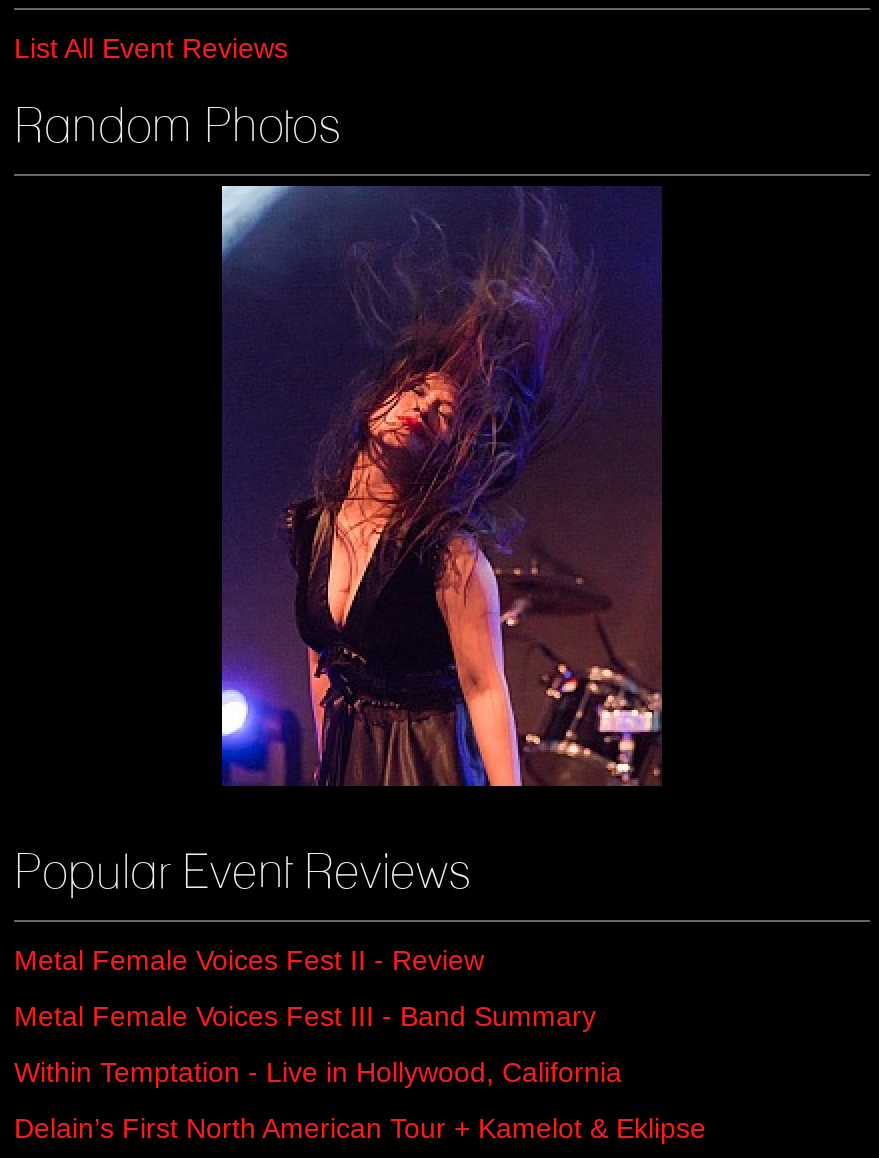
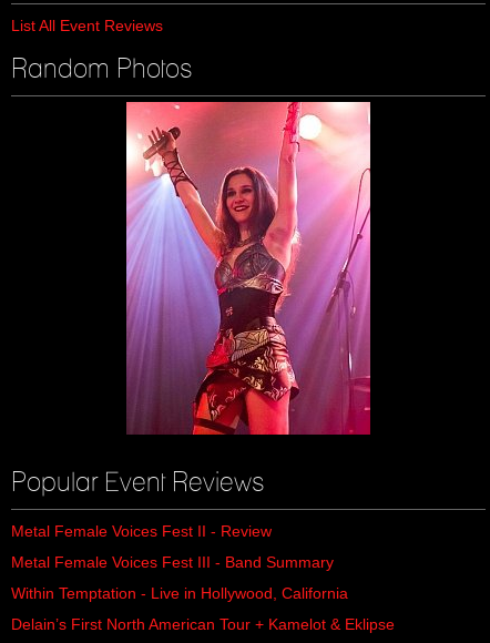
[220,184,662,788] [image] -> [125,101,371,436] [image]

